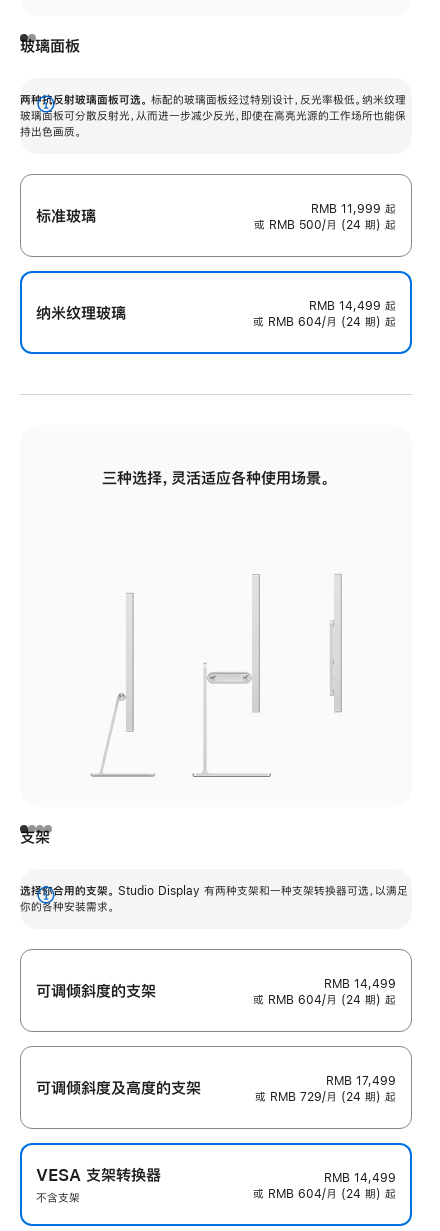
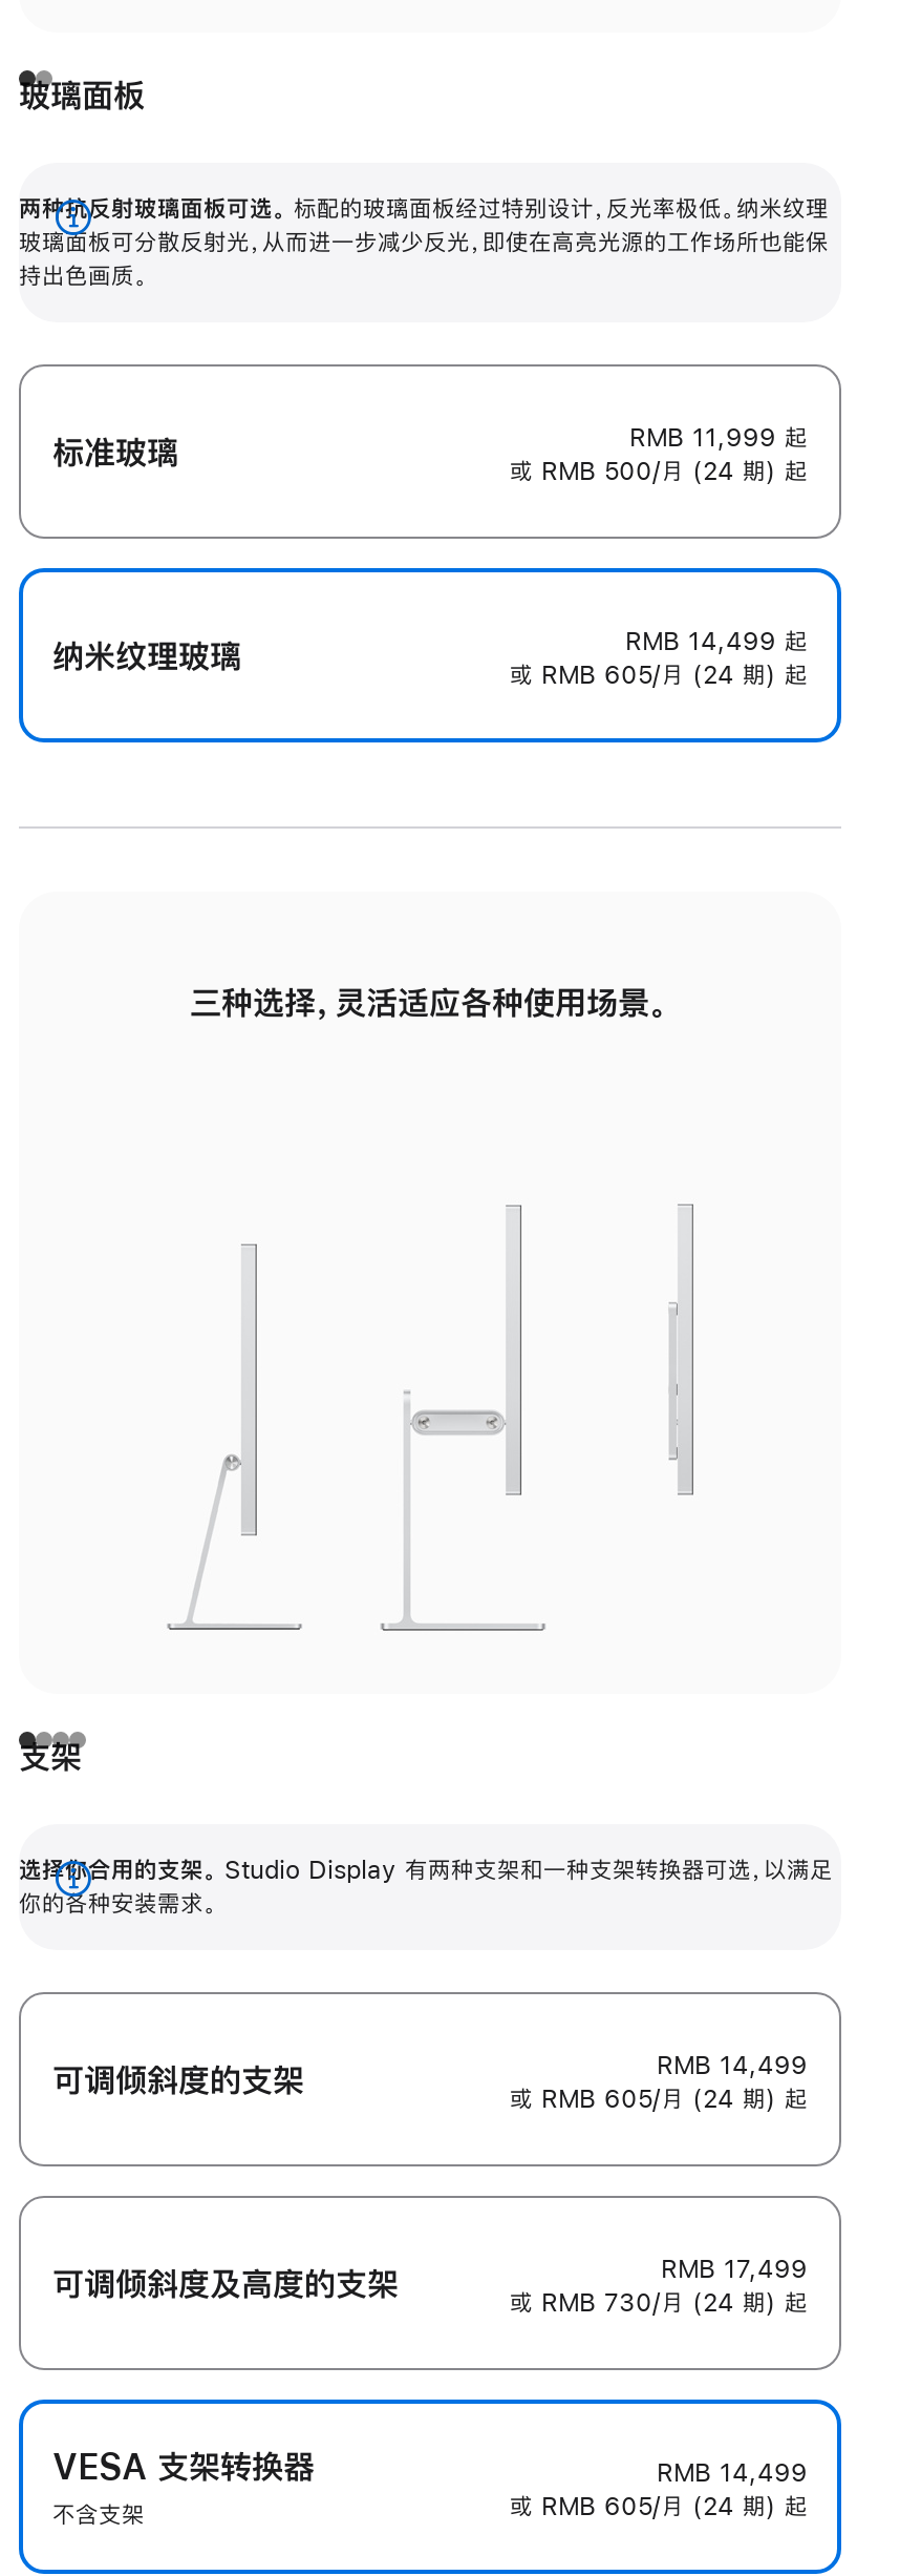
[253,316,396,328] 或 RMB 604/月 (24 期) 起 -> [510,663,808,688] 或 RMB 605/月 (24 期) 起
[253,994,396,1006] 或 RMB 604/月 (24 期) 起 -> [510,2087,808,2112] 或 RMB 605/月 (24 期) 起
[255,1091,396,1103] 或 RMB 729/月 (24 期) 起 -> [510,2291,808,2316] 或 RMB 730/月 (24 期) 起
[253,1188,396,1200] 或 RMB 604/月 (24 期) 起 -> [510,2495,808,2520] 或 RMB 605/月 (24 期) 起

